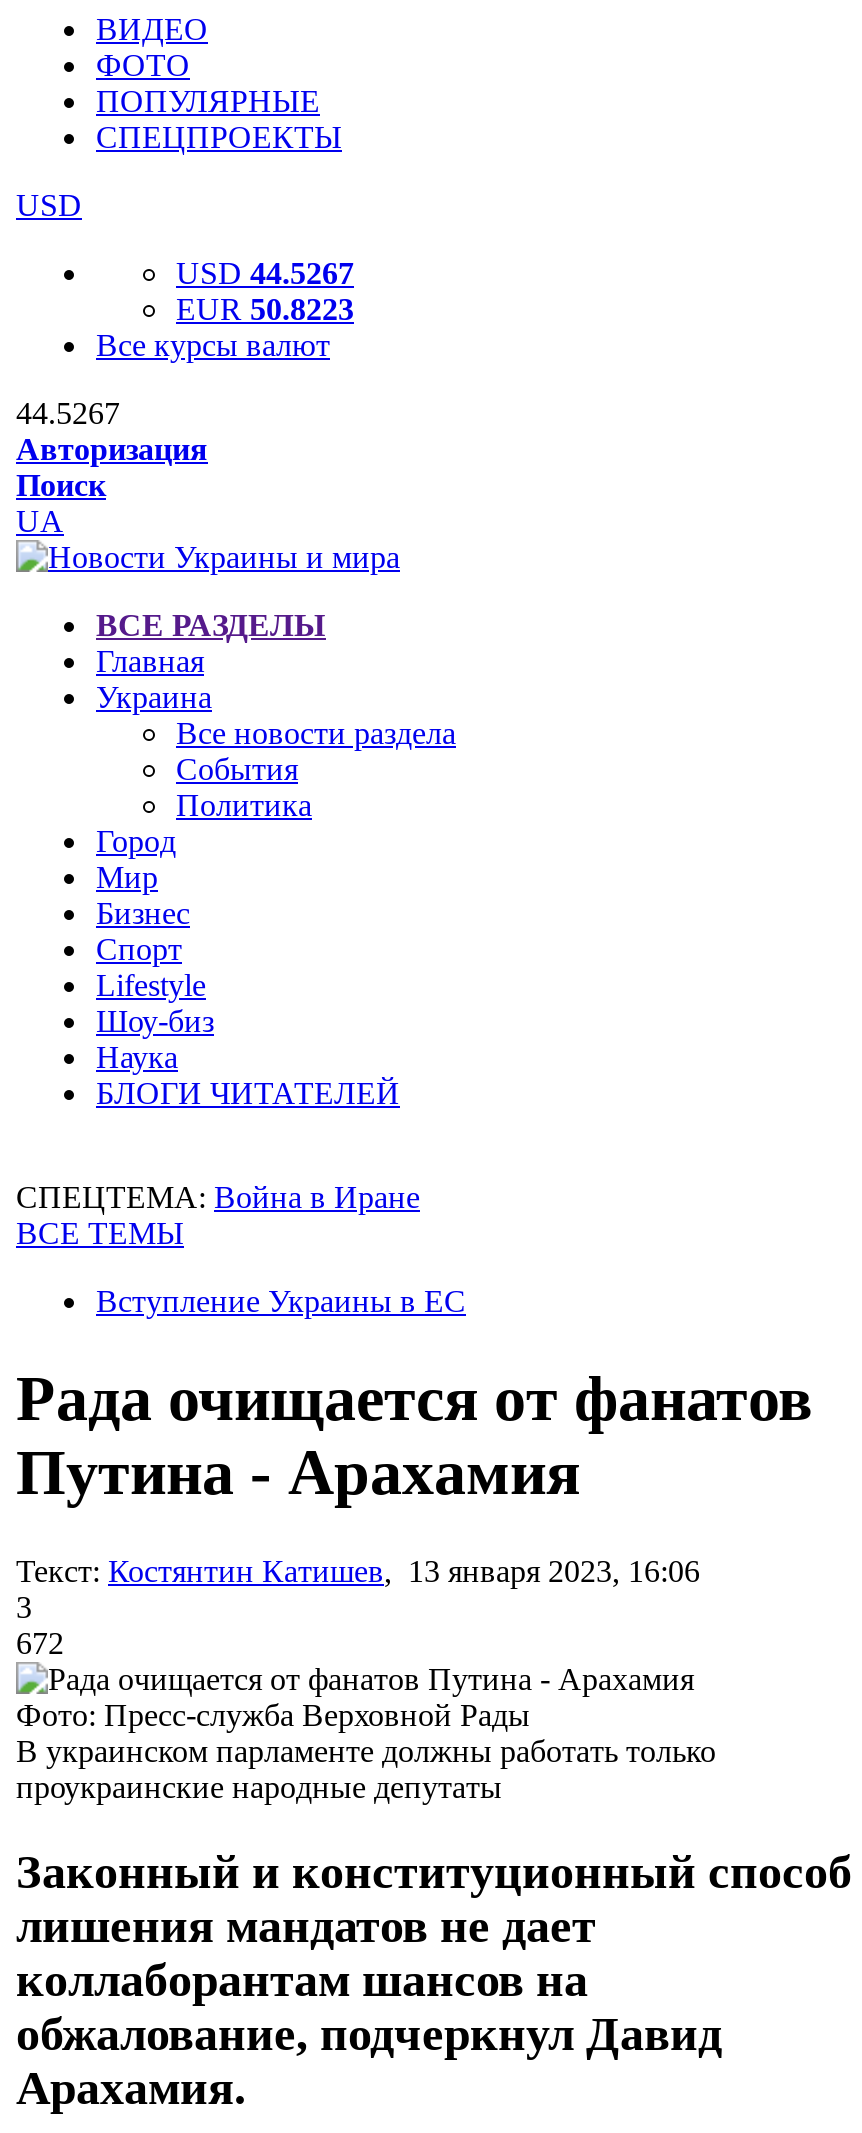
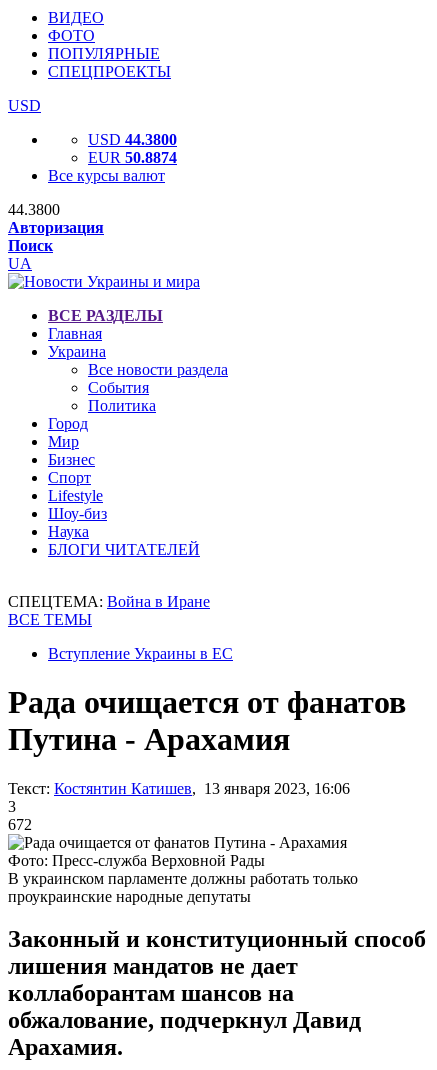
[176,256,354,290] USD 44.5267 -> [88,131,177,148] USD 44.3800
[176,292,354,326] EUR 50.8223 -> [88,149,177,166] EUR 50.8874
[16,396,120,430] 44.5267 -> [8,201,60,218] 44.3800

